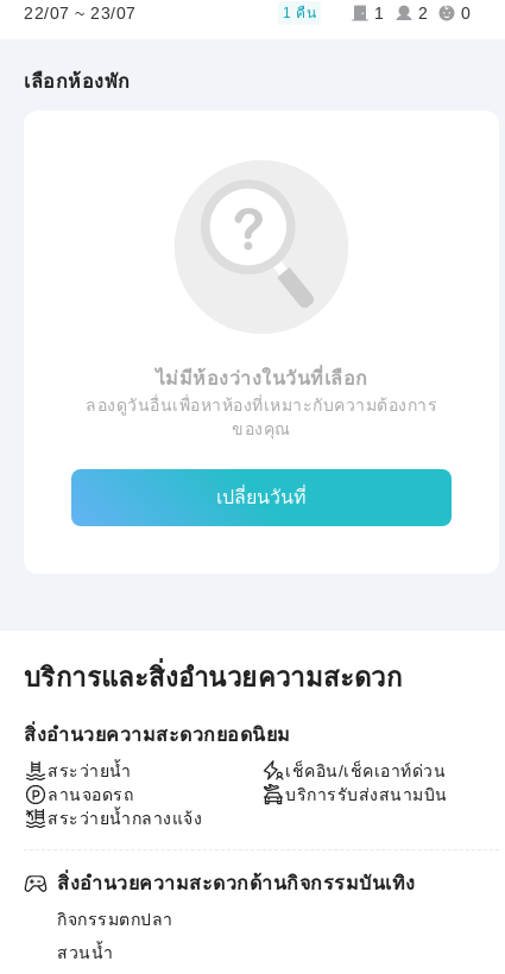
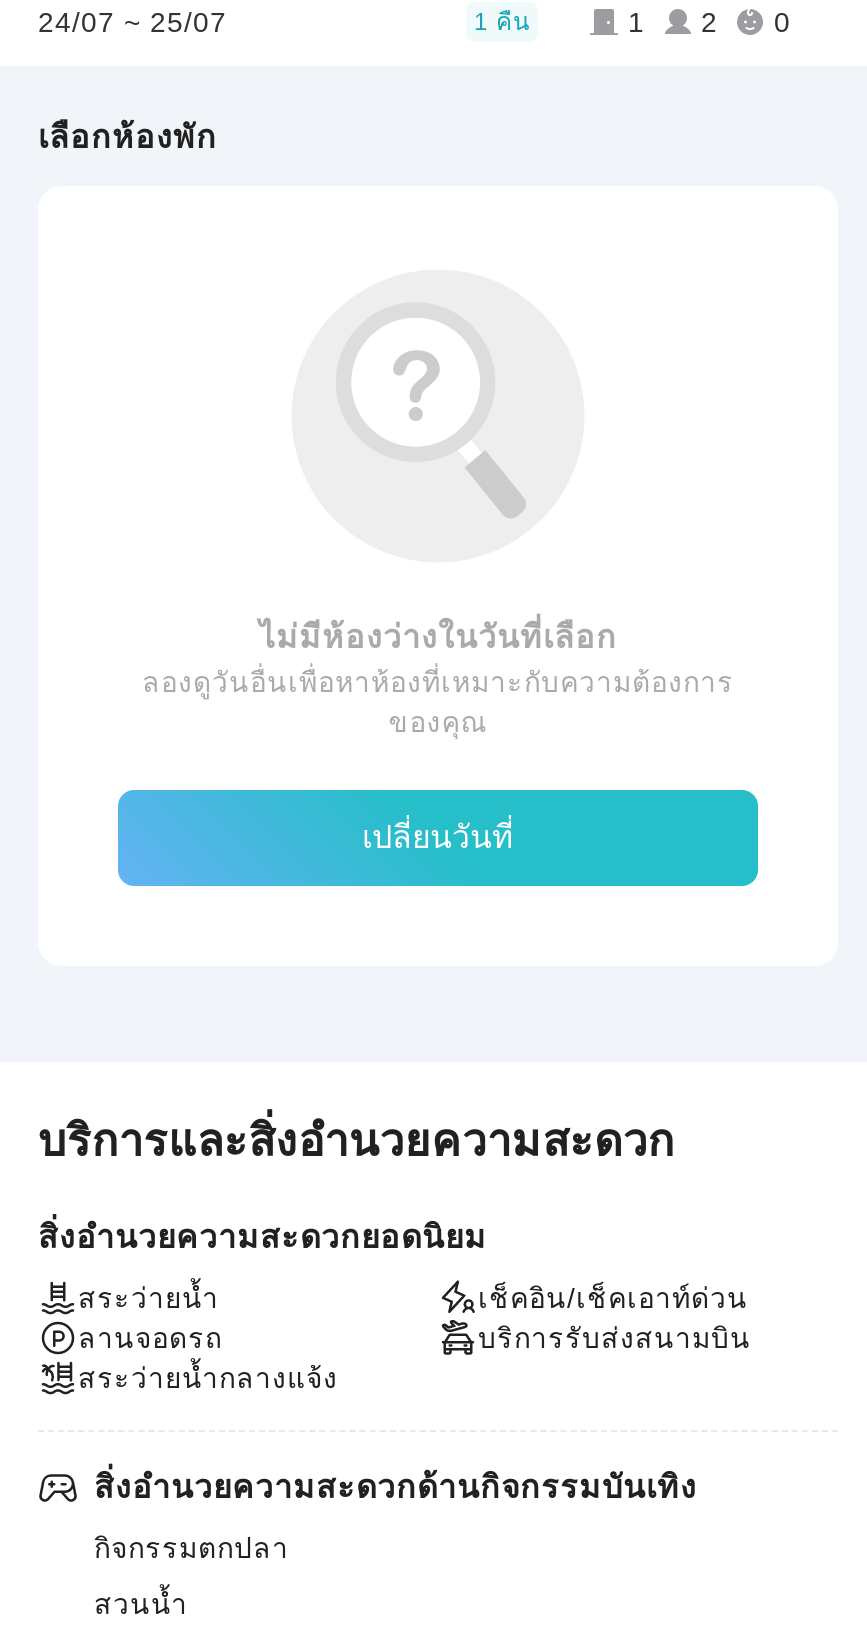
[24,4,136,23] 22/07 ~ 23/07 -> [38,6,227,38] 24/07 ~ 25/07

